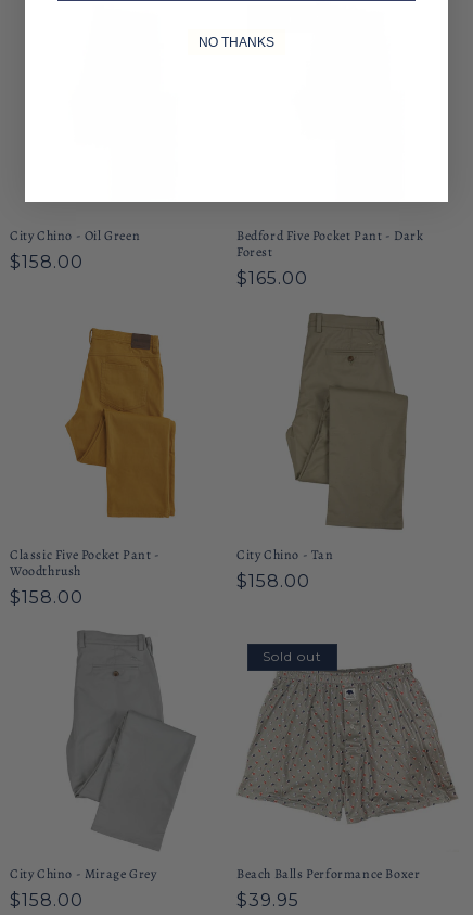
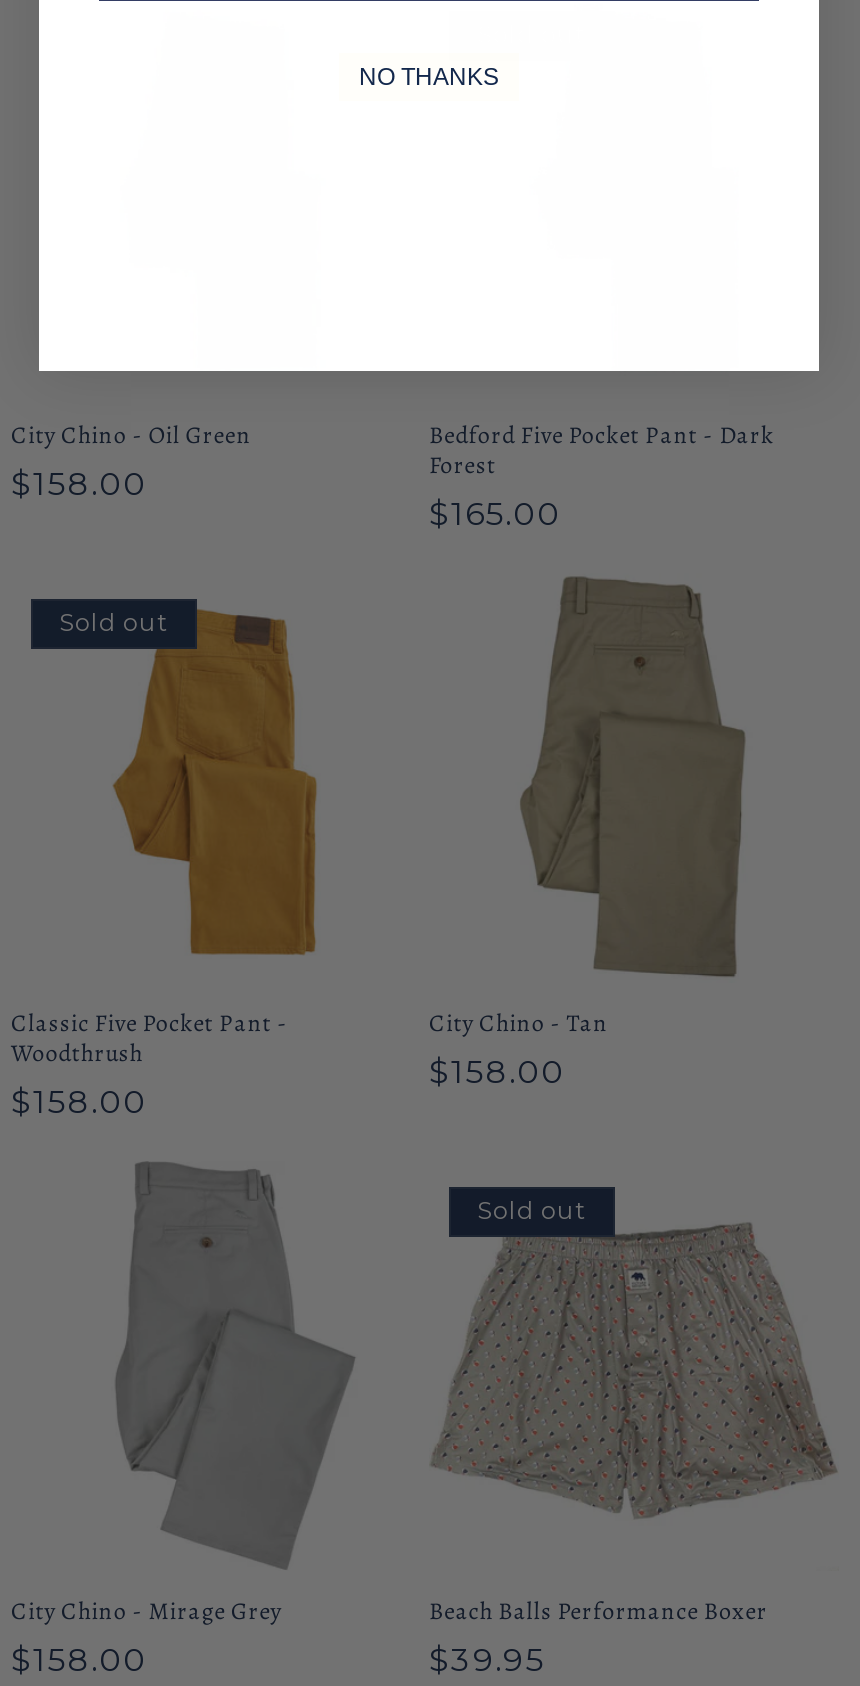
none -> [59,606,169,636] Sold out

